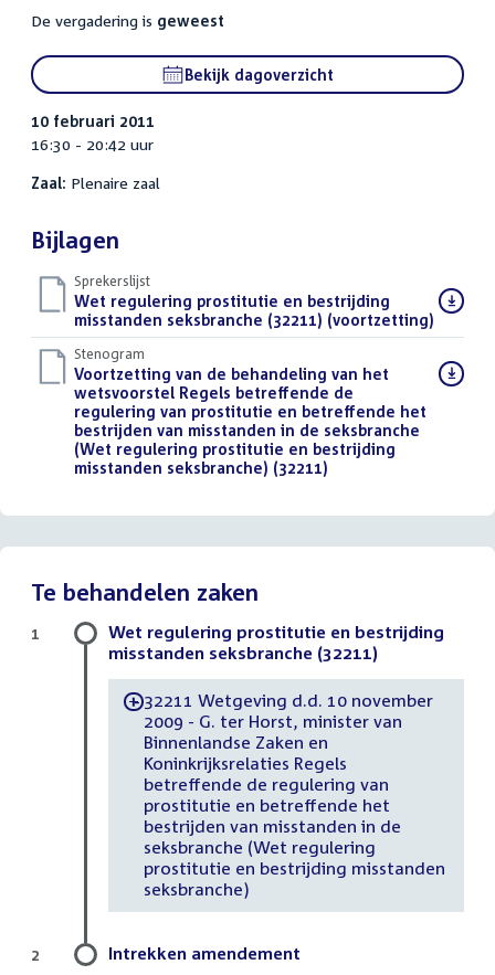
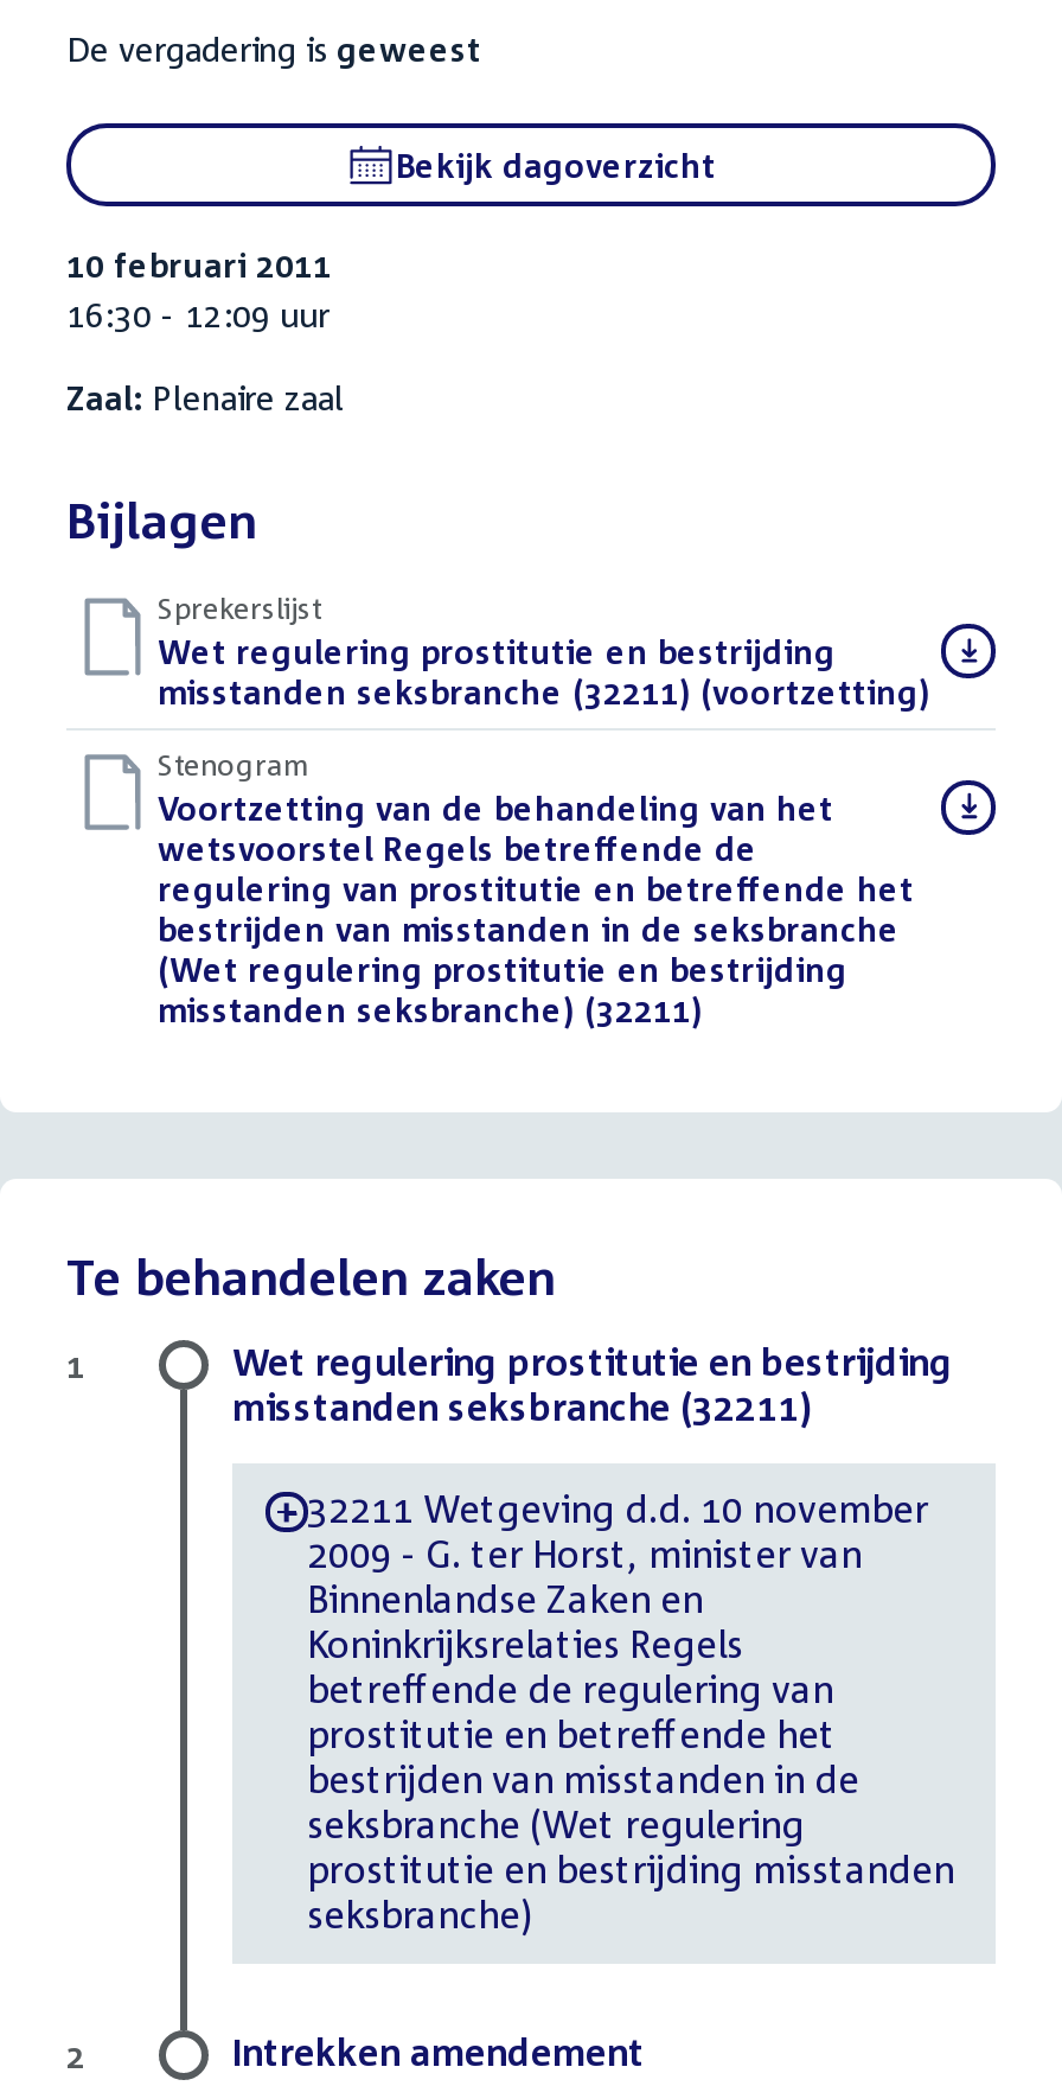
[31,134,154,153] 16:30 - 20:42 uur -> [66,293,330,334] 16:30 - 12:09 uur

